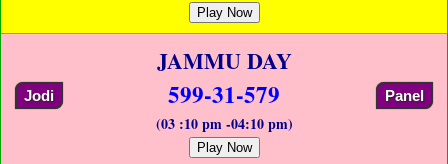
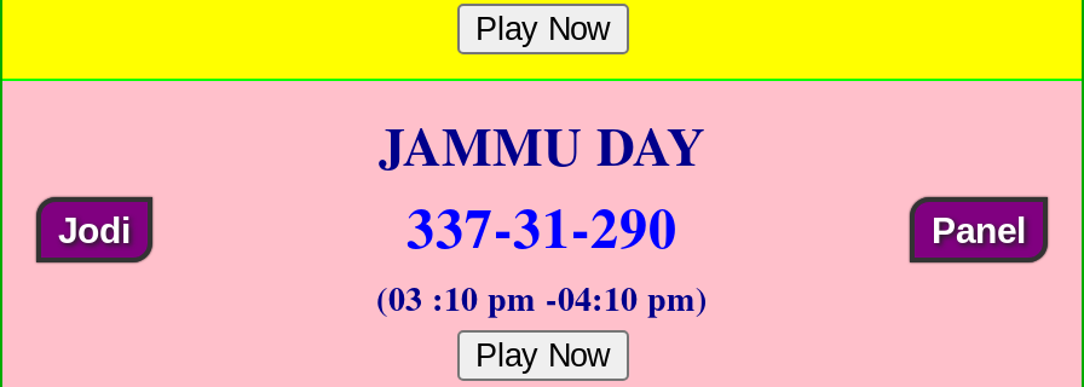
[168,77,280,111] 599-31-579 -> [406,185,677,267] 337-31-290

